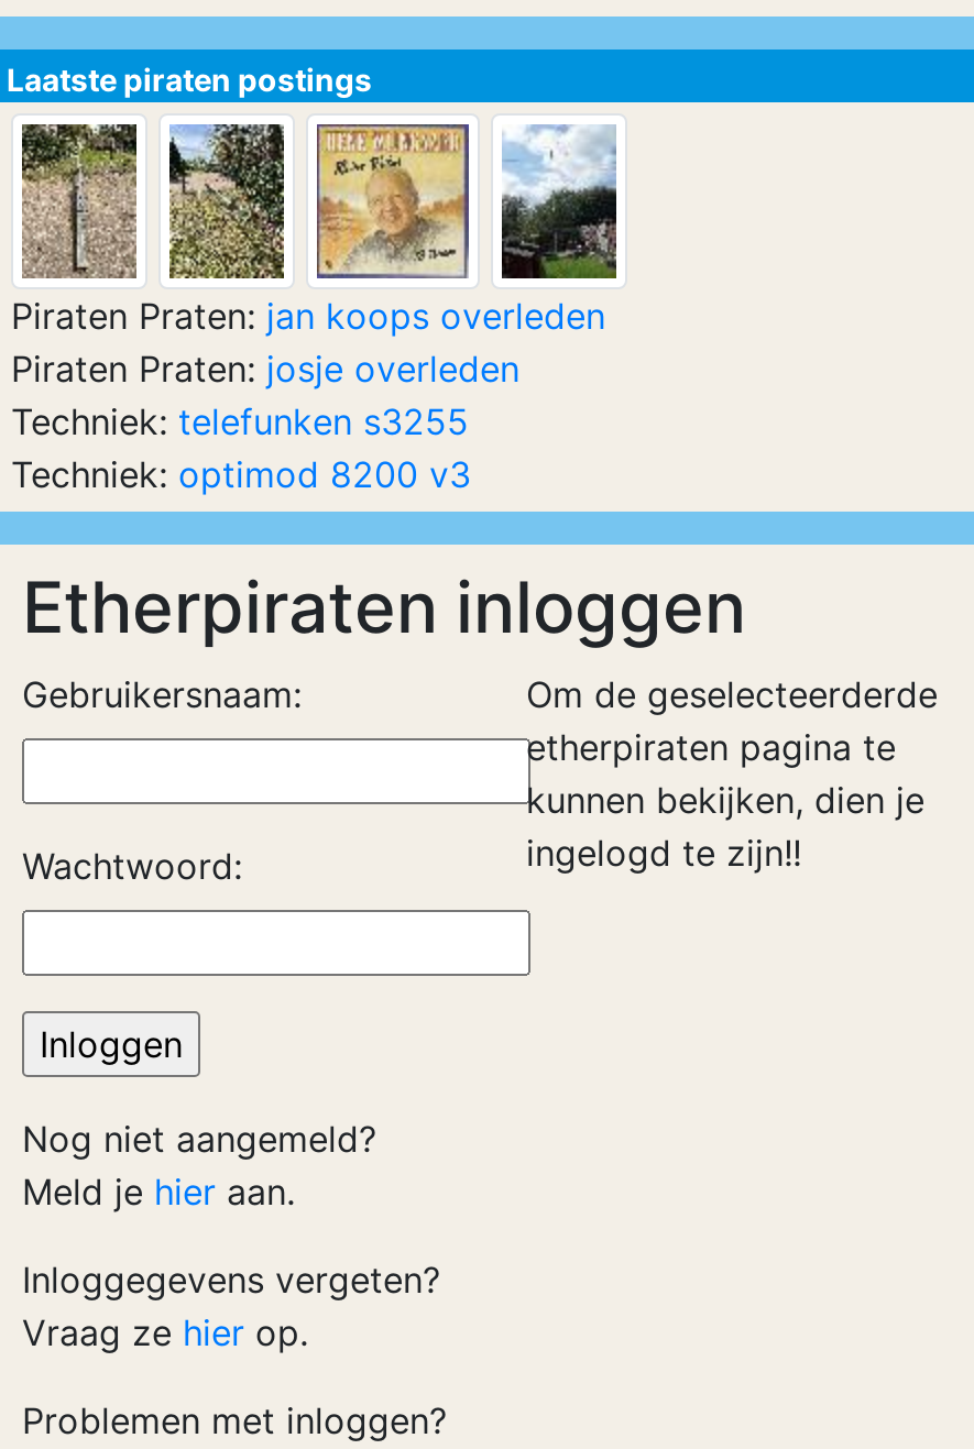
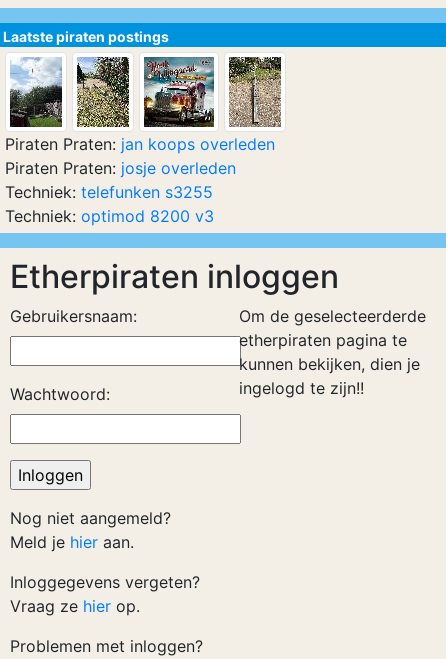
[20,122,139,278] [image] -> [10,57,62,127] [image]
[315,124,471,281] [image] -> [144,57,215,128] [image]
[500,124,619,278] [image] -> [228,56,282,127] [image]

